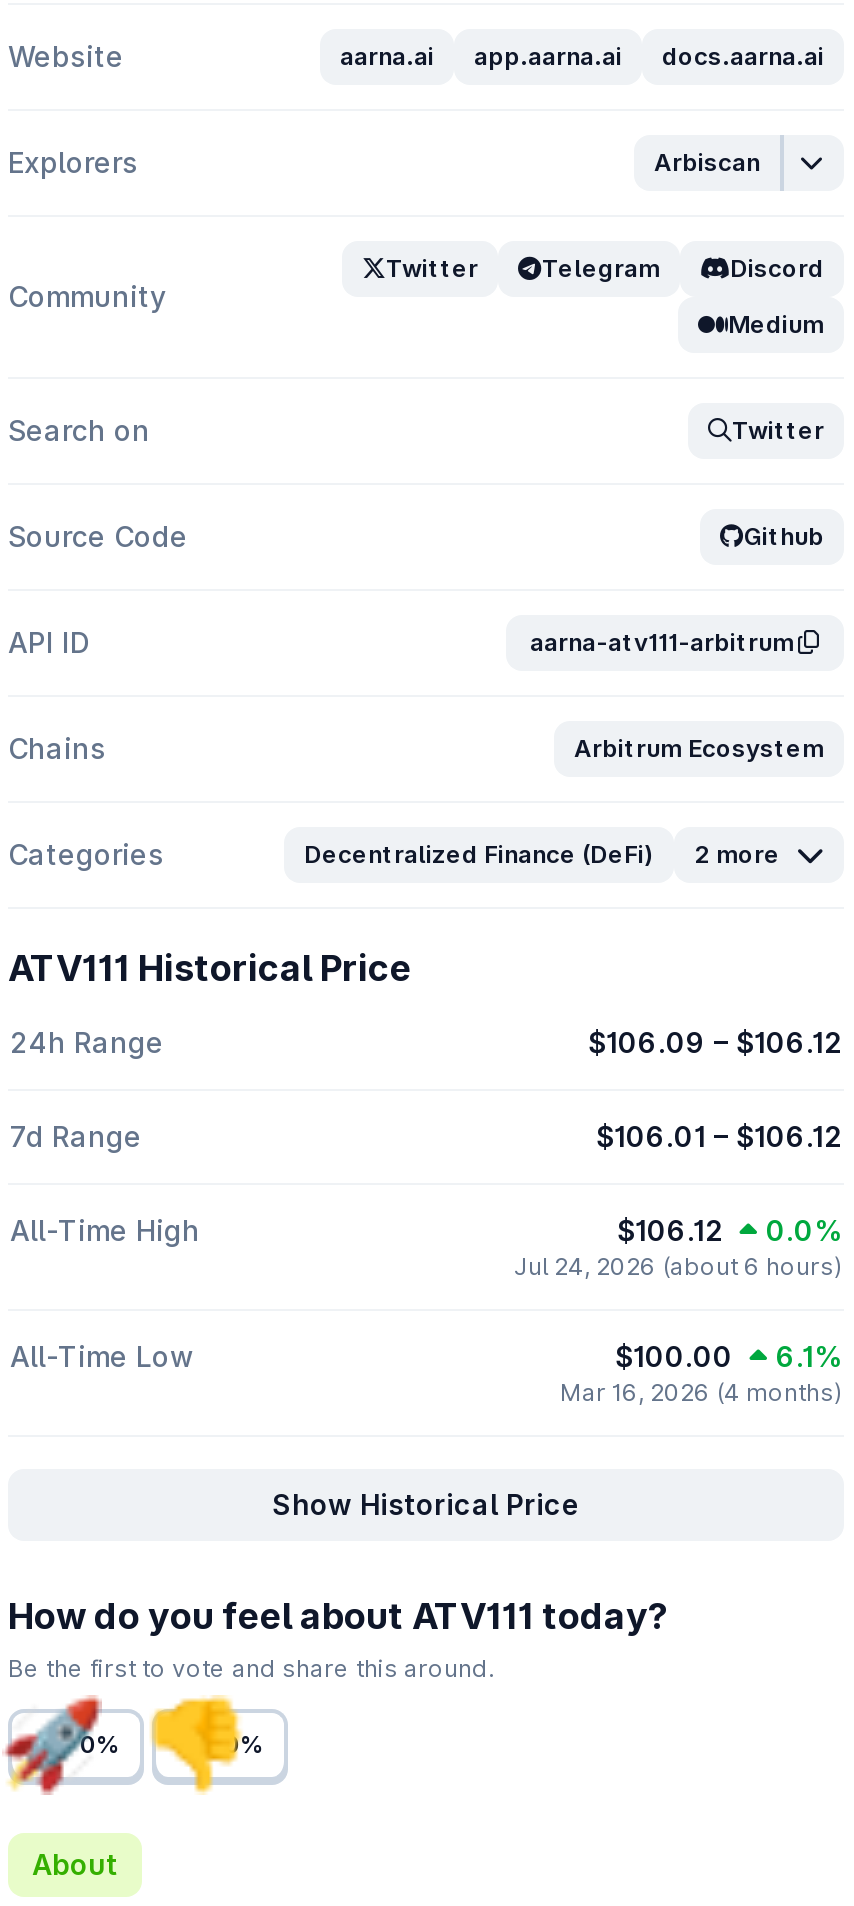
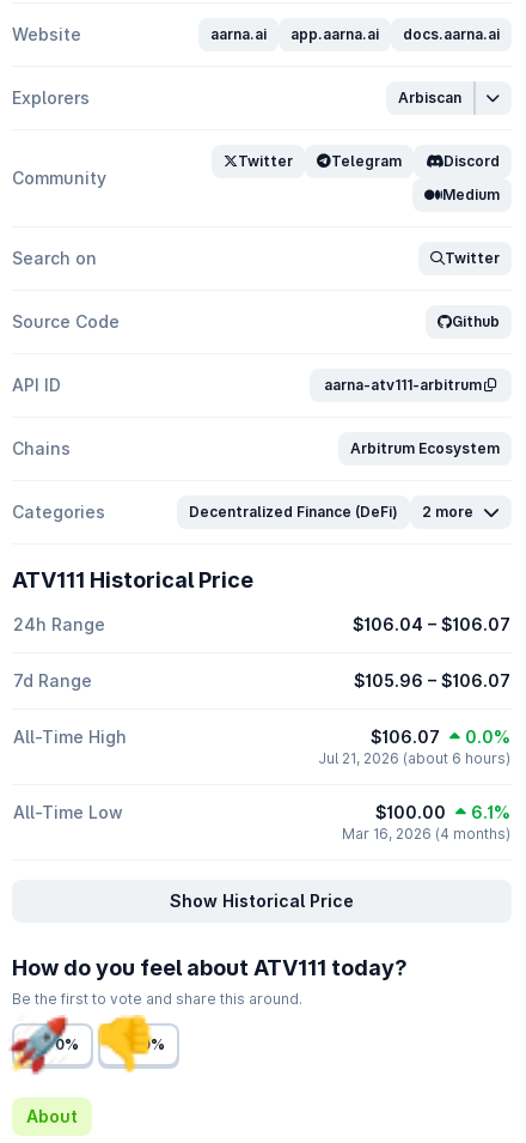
[588,1024,842,1058] $106.09 – $106.12 -> [353,614,510,634] $106.04 – $106.07
[596,1118,842,1152] $106.01 – $106.12 -> [354,670,510,690] $105.96 – $106.07
[617,1212,842,1246] $106.12 0.0% -> [370,726,510,746] $106.07 0.0%
[514,1250,842,1280] Jul 24, 2026 (about 6 hours) -> [318,749,510,767] Jul 21, 2026 (about 6 hours)

